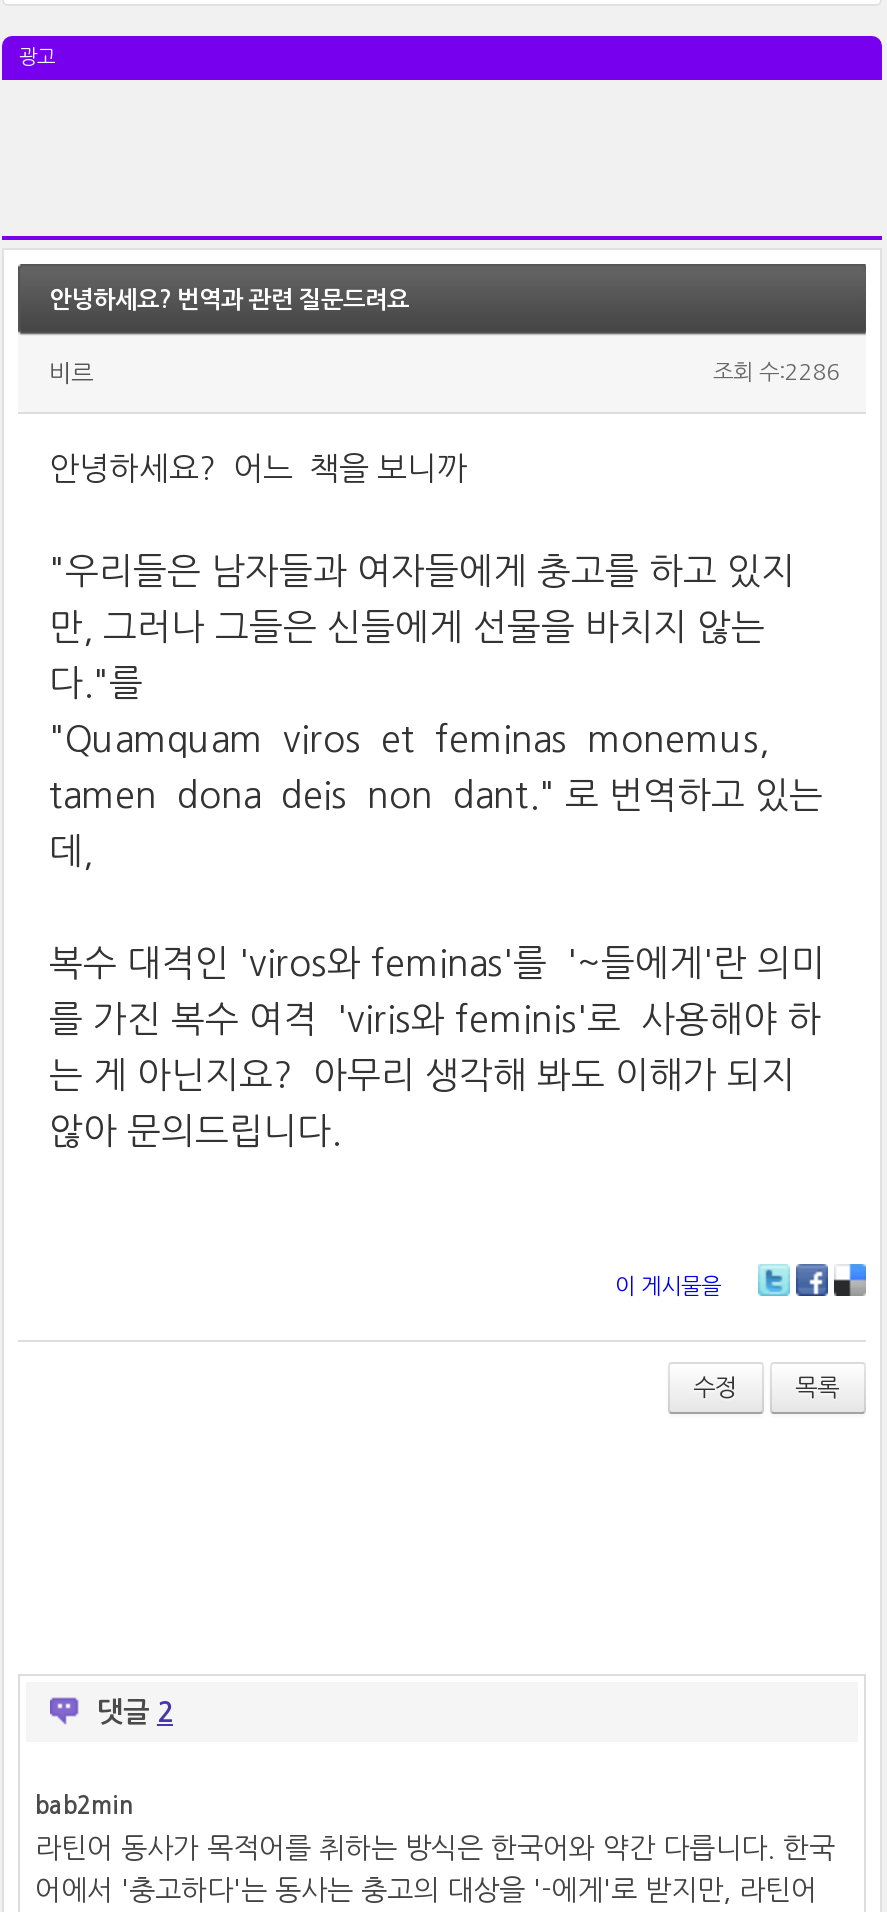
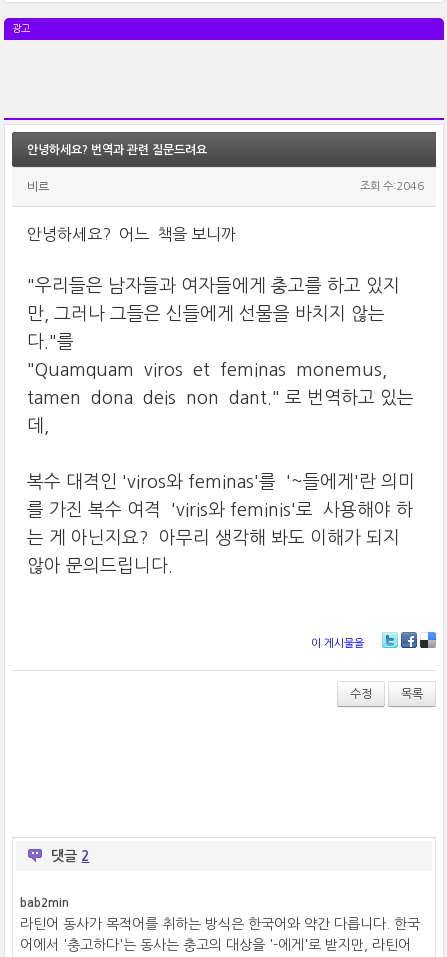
[713,361,841,383] 조회 수:2286 -> [359,181,423,192] 조회 수:2046

